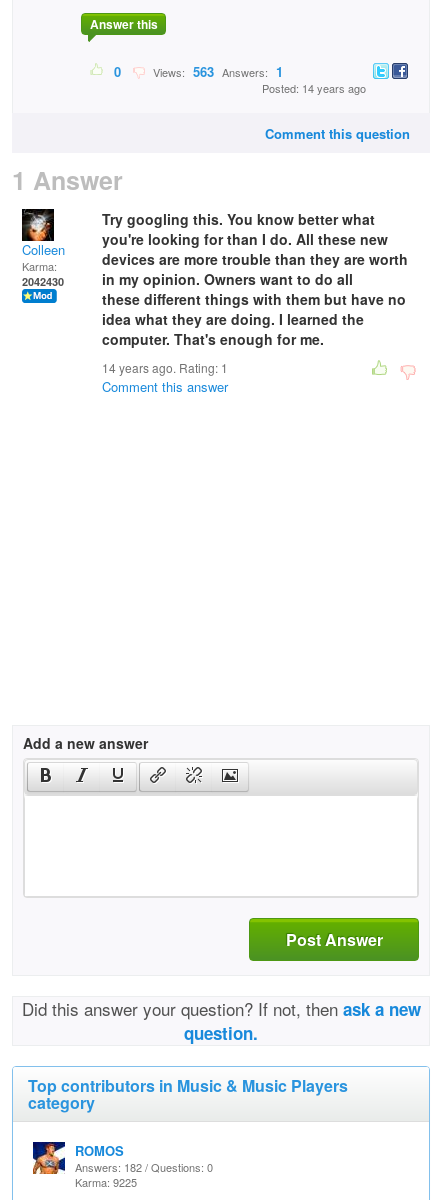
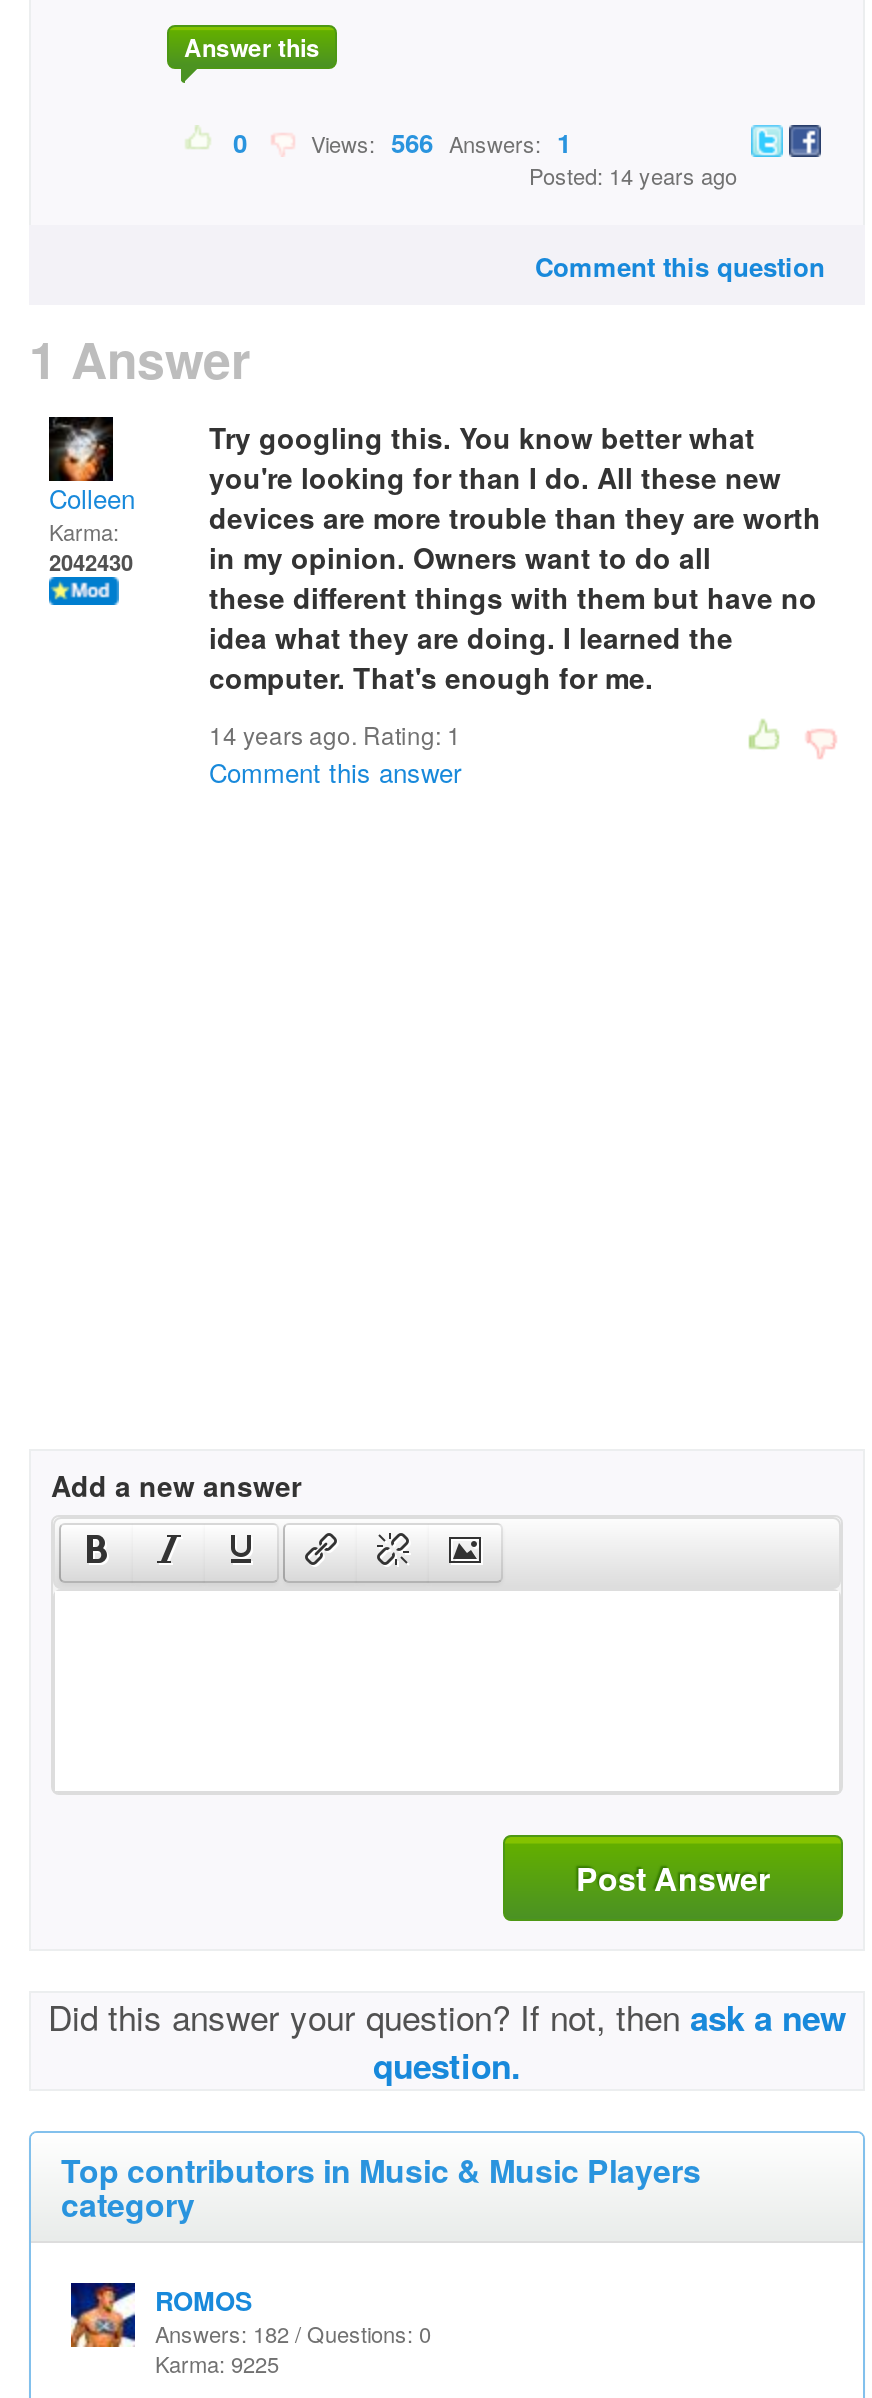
[147,62,283,81] Views: 563 Answers: 1 -> [299,123,571,161] Views: 566 Answers: 1

